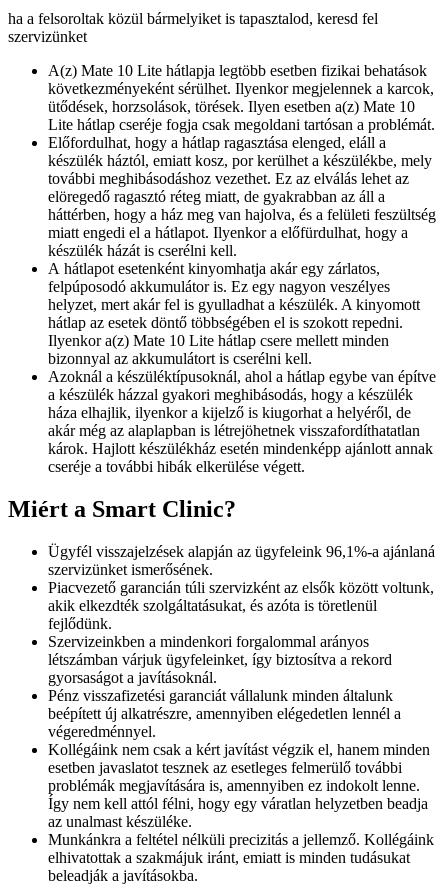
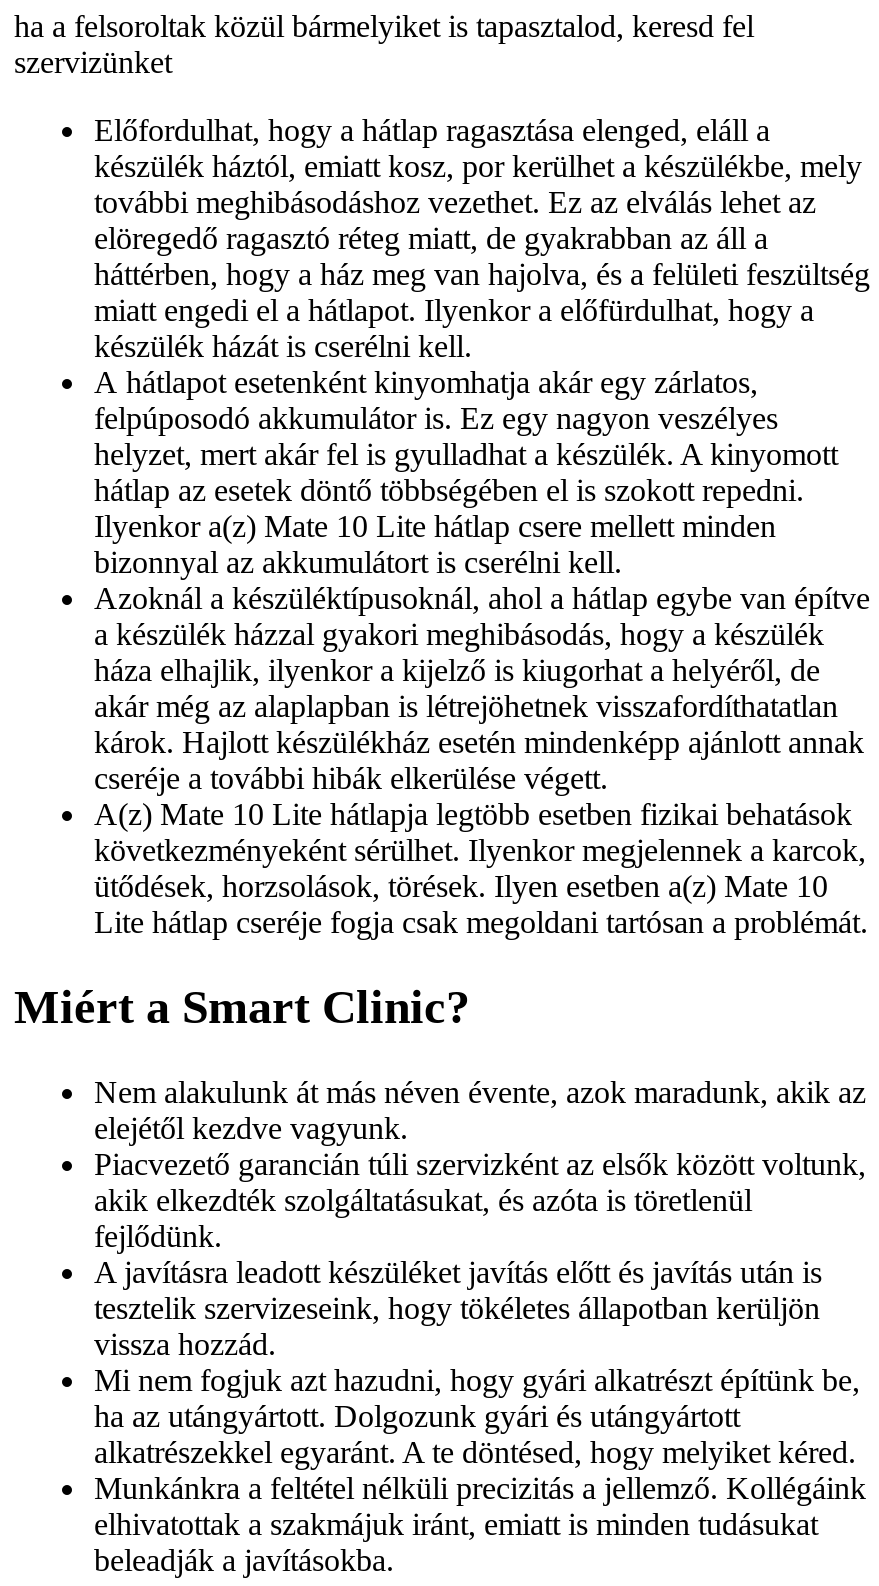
moved [48,62,435,133] -> [94,797,868,939]: A(z) Mate 10 Lite hátlapja legtöbb esetben fizikai behatások | következményeként sérülhet. Ilyenkor megjelennek a karcok, | ütődések, horzsolások, törések. Ilyen esetben a(z) Mate 10 | Lite hátlap cseréje fogja csak megoldani tartósan a problémát.
[48,543,435,578] Ügyfél visszajelzések alapján az ügyfeleink 96,1%-a ajánlaná | szervizünket ismerősének. -> [94,1075,866,1145] Nem alakulunk át más néven évente, azok maradunk, akik az | elejétől kezdve vagyunk.
[48,633,430,830] Szervizeinkben a mindenkori forgalommal arányos | létszámban várjuk ügyfeleinket, így biztosítva a rekord | gyorsaságot a javításoknál. | Pénz visszafizetési garanciát vállalunk minden általunk | beépített új alkatrészre, amennyiben elégedetlen lennél a | végeredménnyel. | Kollégáink nem csak a kért javítást végzik el, hanem minden | esetben javaslatot tesznek az esetleges felmerülő további | problémák megjavítására is, amennyiben ez indokolt lenne. | Így nem kell attól félni, hogy egy váratlan helyzetben beadja | az unalmast készüléke. -> [94,1255,860,1469] A javításra leadott készüléket javítás előtt és javítás után is | tesztelik szervizeseink, hogy tökéletes állapotban kerüljön | vissza hozzád. | Mi nem fogjuk azt hazudni, hogy gyári alkatrészt építünk be, | ha az utángyártott. Dolgozunk gyári és utángyártott | alkatrészekkel egyaránt. A te döntésed, hogy melyiket kéred.

